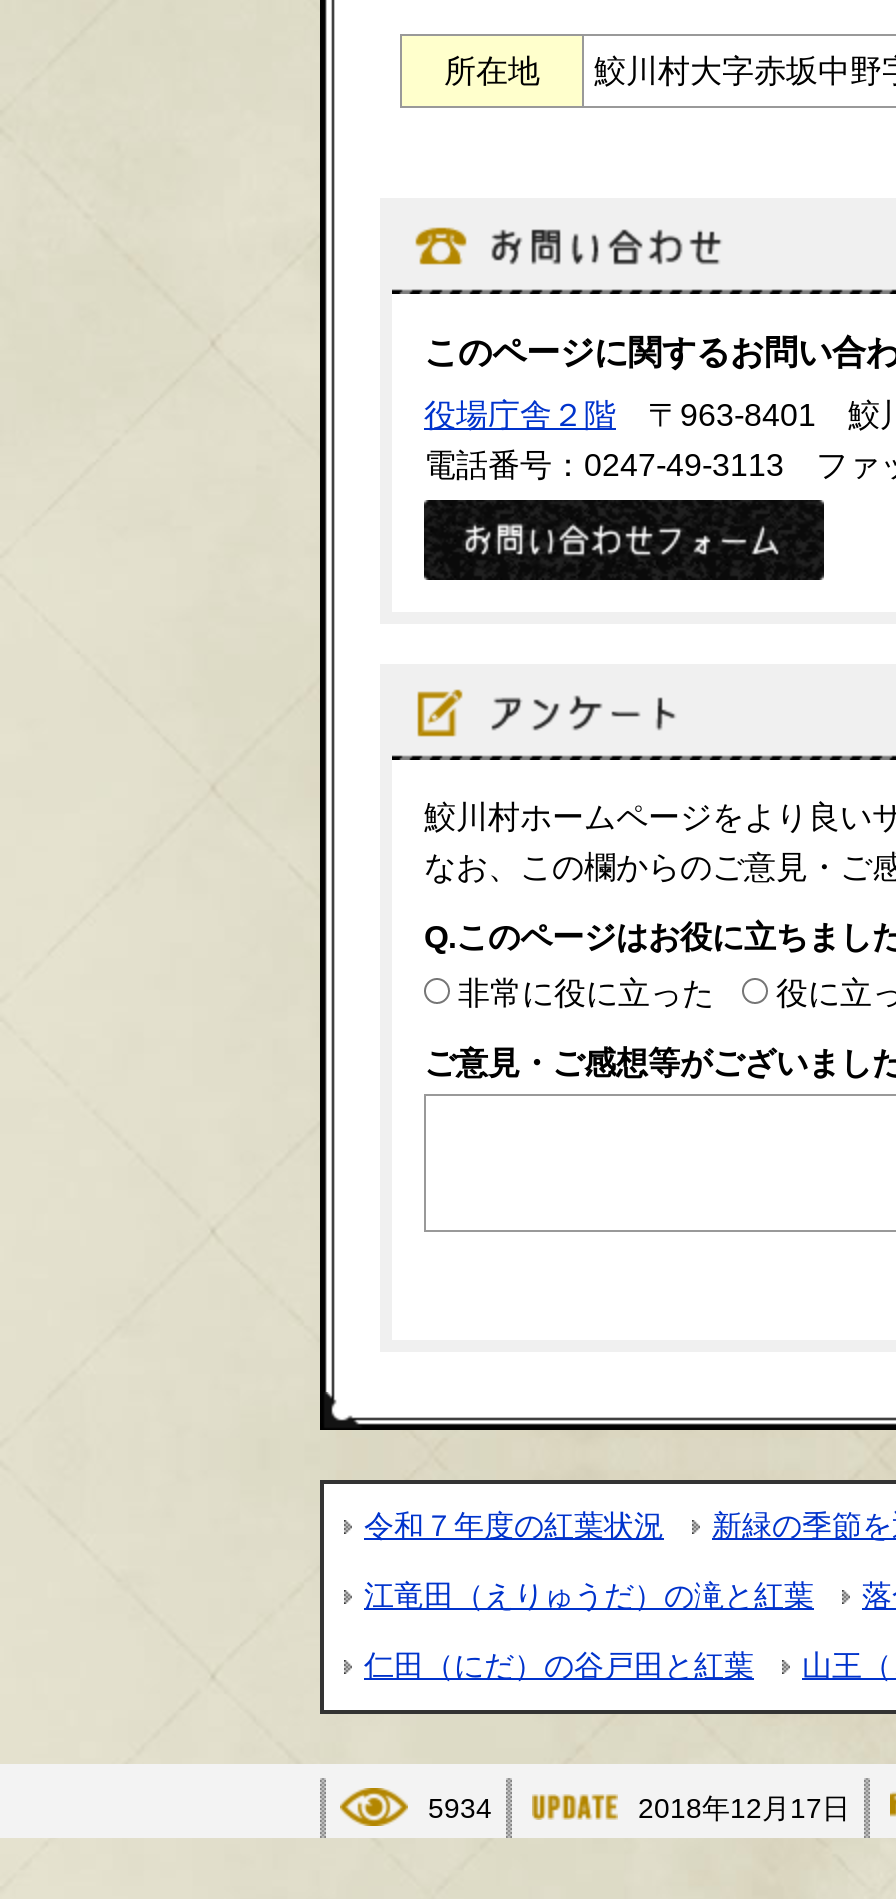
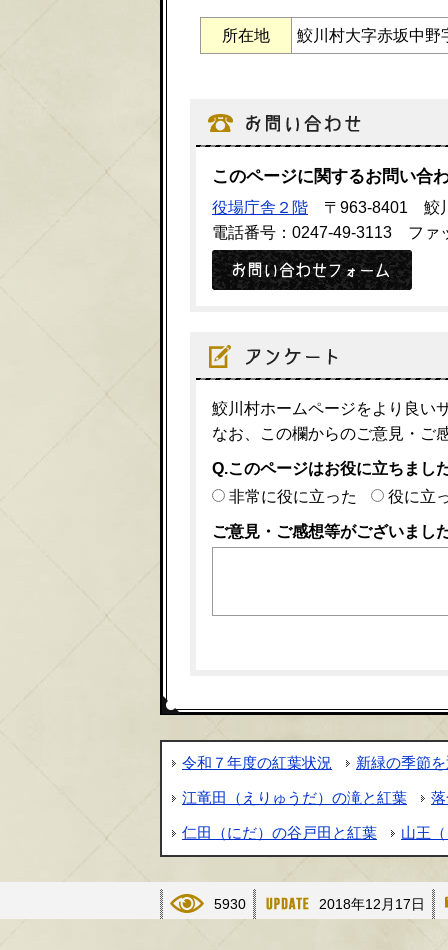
[428,1792,492,1824] 5934 -> [214,896,246,912] 5930

